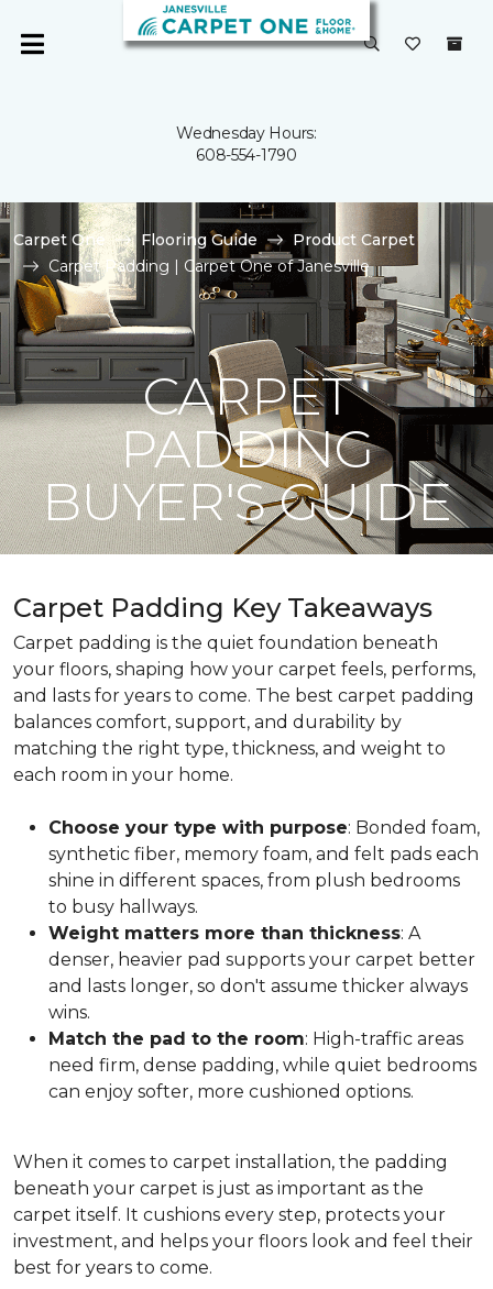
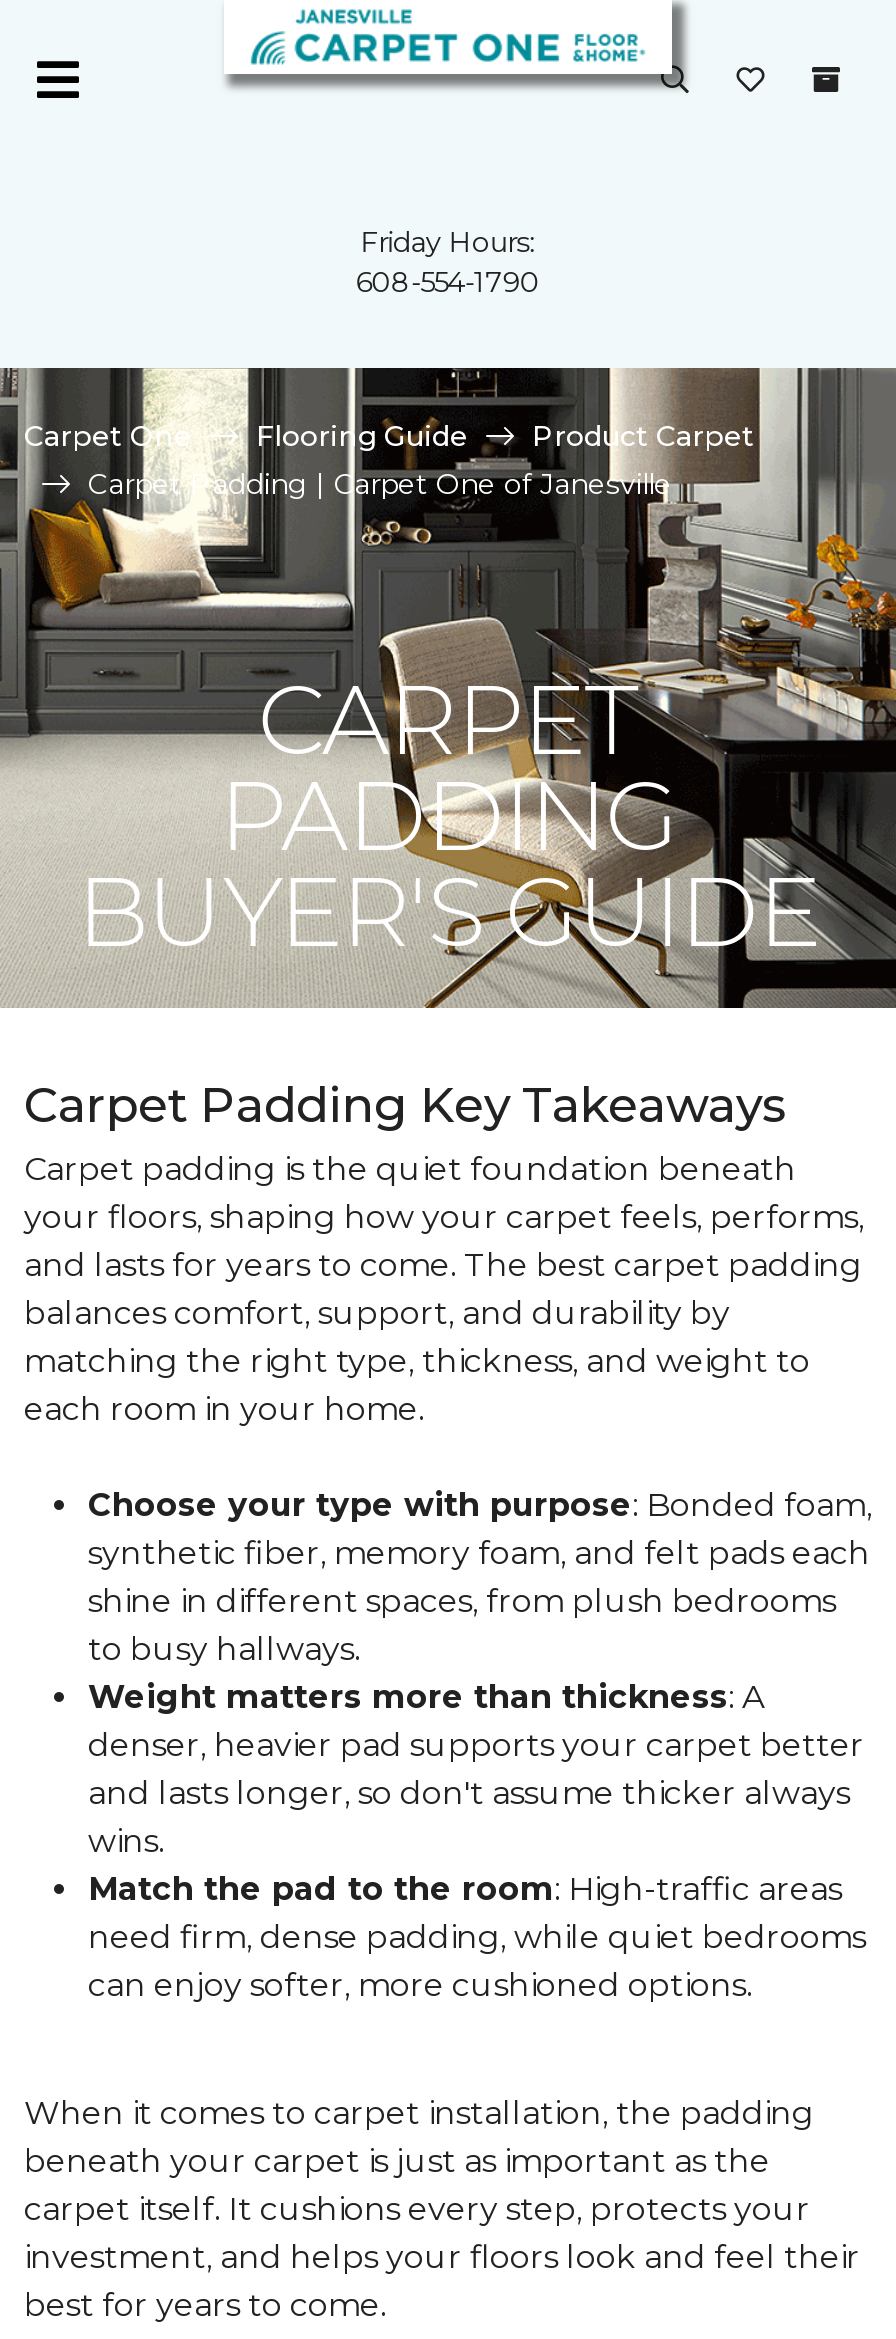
[176,123,317,143] Wednesday Hours: -> [361,224,535,260] Friday Hours:

